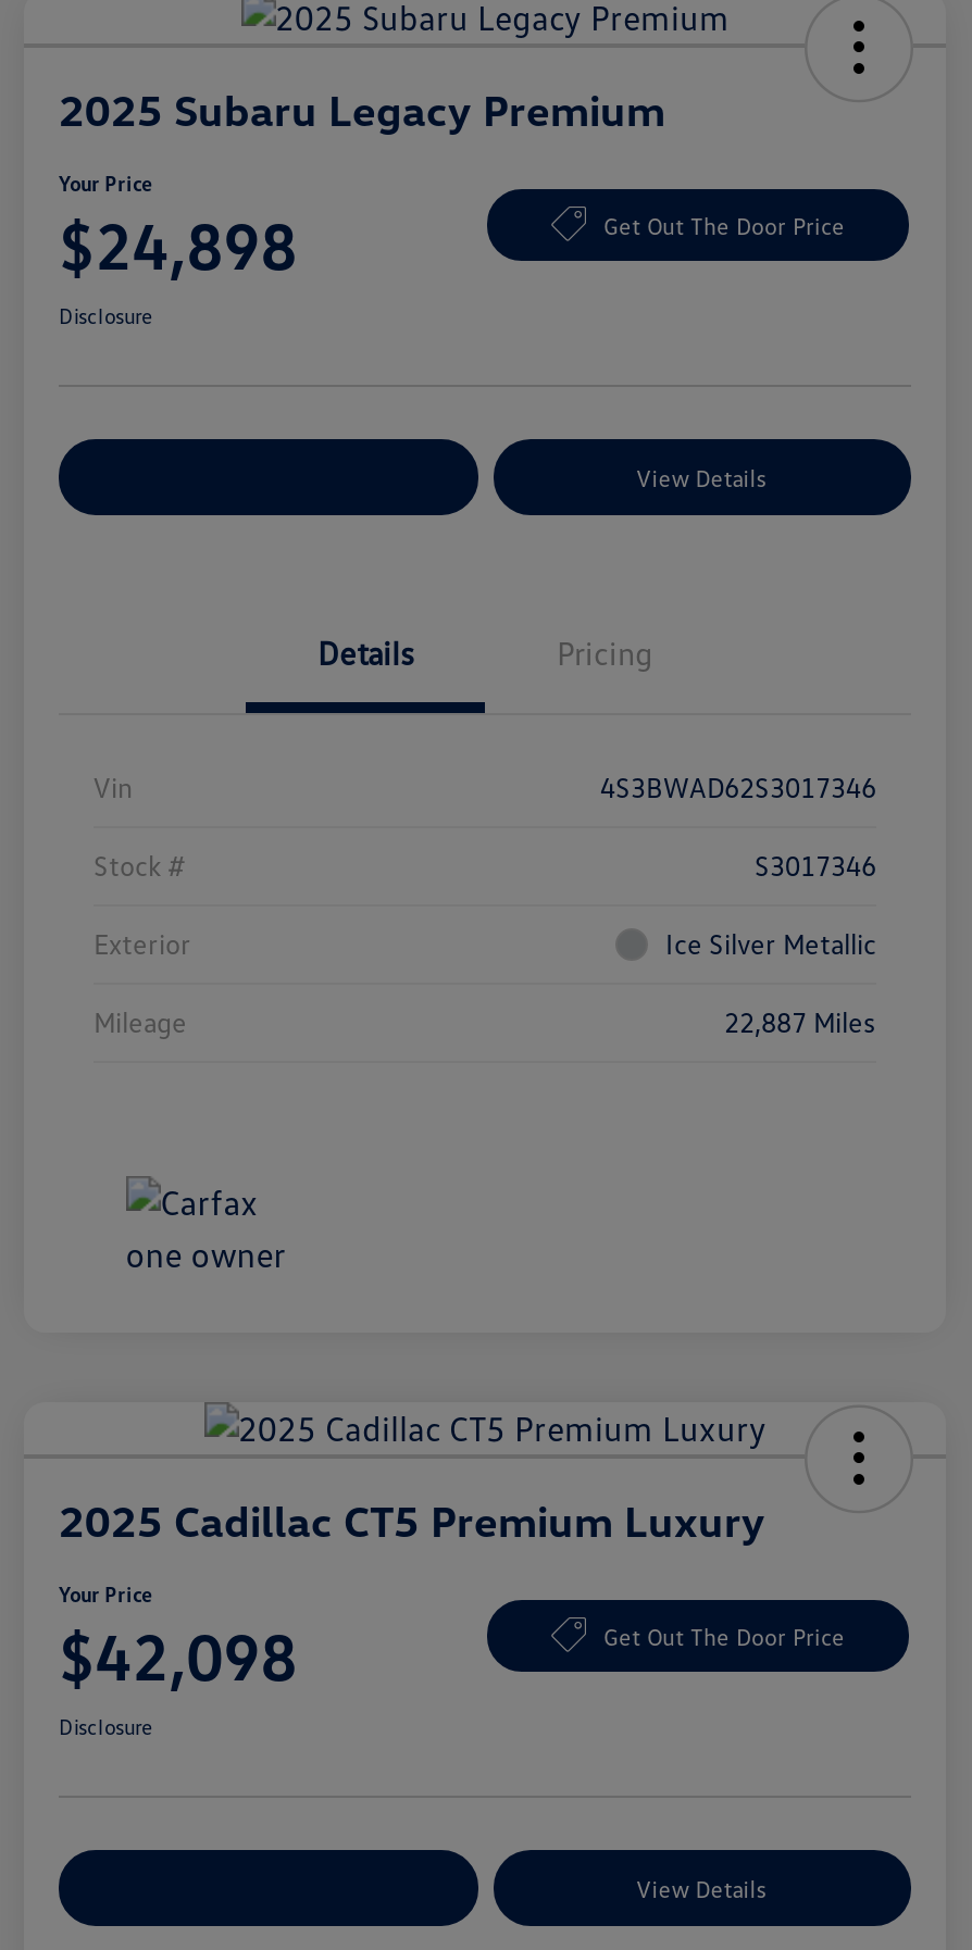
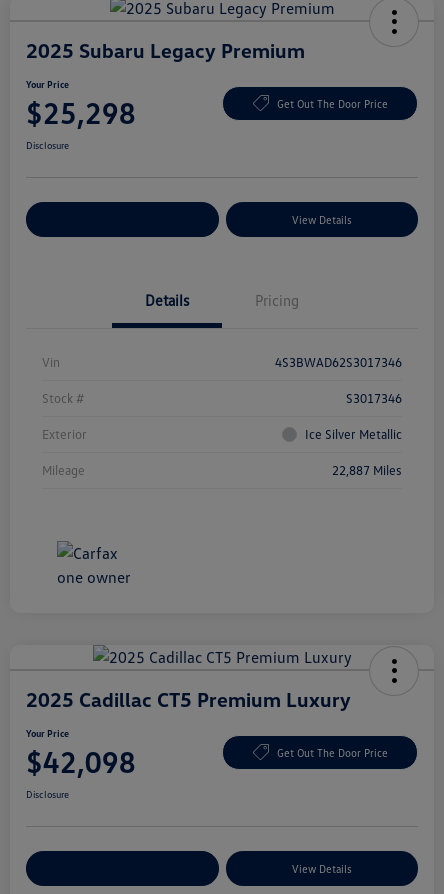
[59,205,298,285] $24,898 -> [26,94,136,131] $25,298

